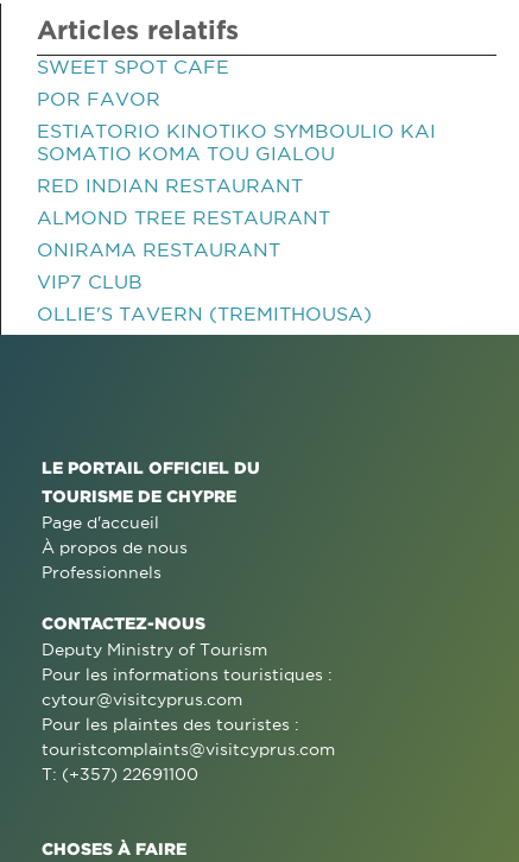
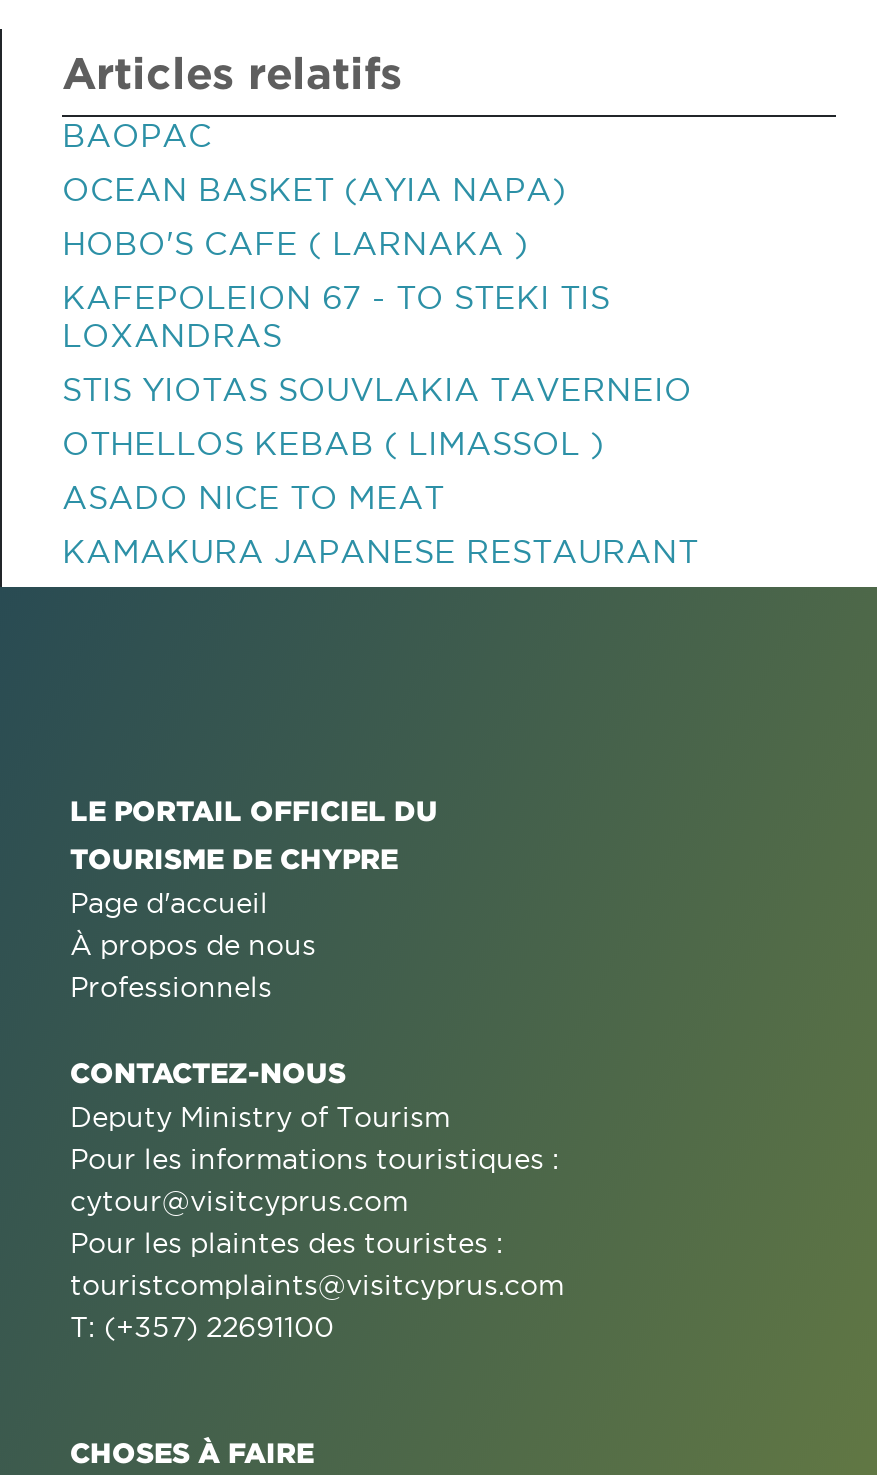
[37,56,229,77] SWEET SPOT CAFE -> [62,117,212,153] BAOPAC
[37,88,160,109] POR FAVOR -> [62,171,566,207] OCEAN BASKET (AYIA NAPA)
[37,120,436,164] ESTIATORIO KINOTIKO SYMBOULIO KAI | SOMATIO KOMA TOU GIALOU -> [62,225,528,261] HOBO'S CAFE ( LARNAKA )
[37,175,303,196] RED INDIAN RESTAURANT -> [62,279,610,353] KAFEPOLEION 67 - TO STEKI TIS | LOXANDRAS
[37,207,330,228] ALMOND TREE RESTAURANT -> [62,371,692,407] STIS YIOTAS SOUVLAKIA TAVERNEIO
[37,239,280,260] ONIRAMA RESTAURANT -> [62,425,604,461] OTHELLOS KEBAB ( LIMASSOL )
[37,271,143,292] VIP7 CLUB -> [62,479,444,515] ASADO NICE TO MEAT
[37,303,372,324] OLLIE'S TAVERN (TREMITHOUSA) -> [62,533,698,569] KAMAKURA JAPANESE RESTAURANT

